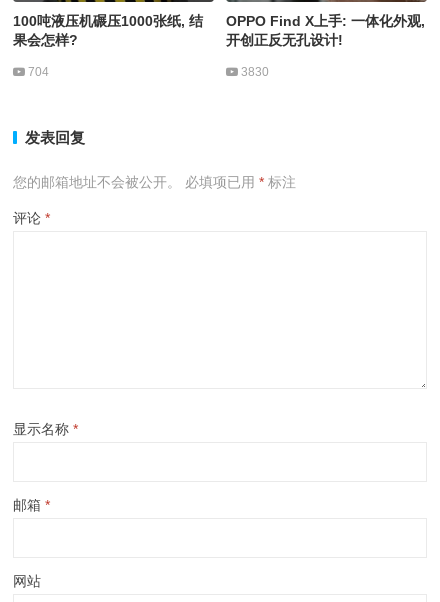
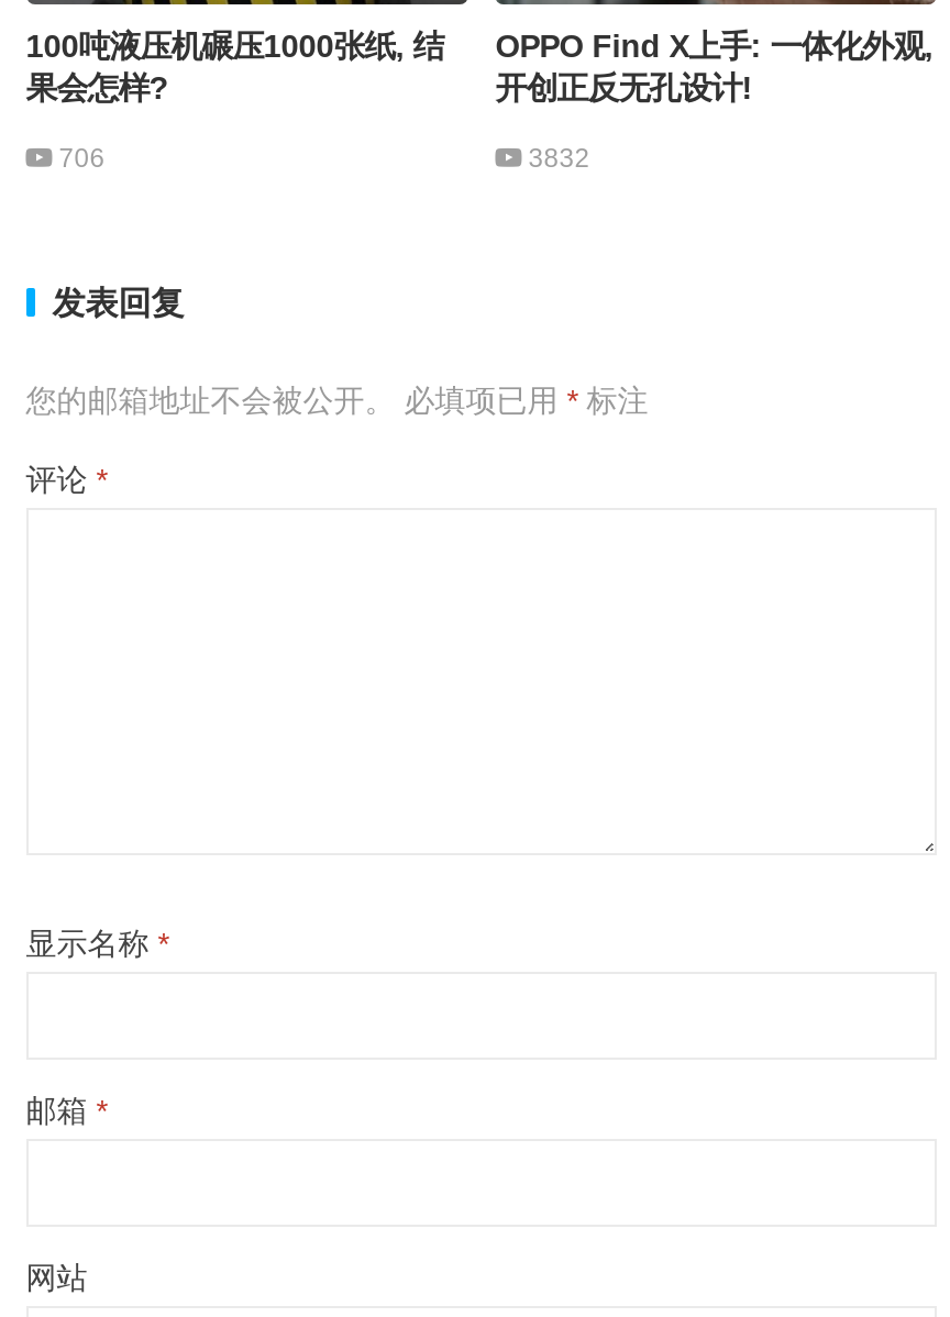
[25,65,49,79] 704 -> [52,144,105,174] 706
[238,65,269,79] 3830 -> [522,144,590,174] 3832

